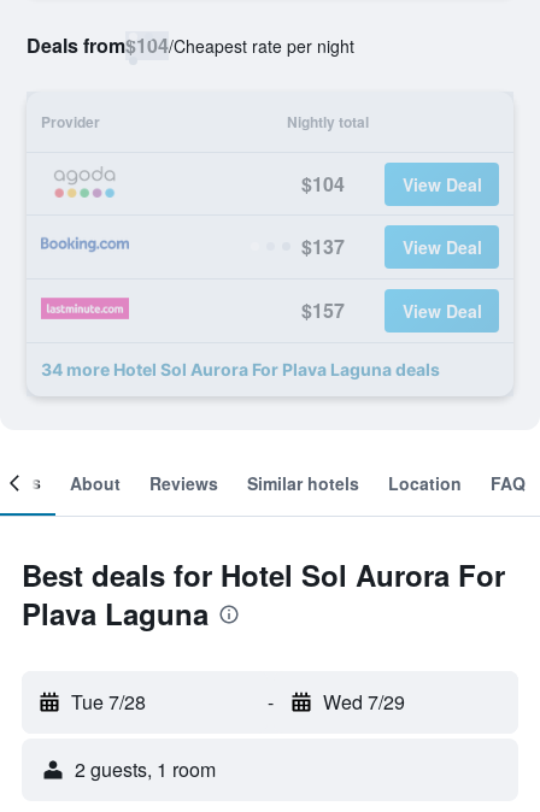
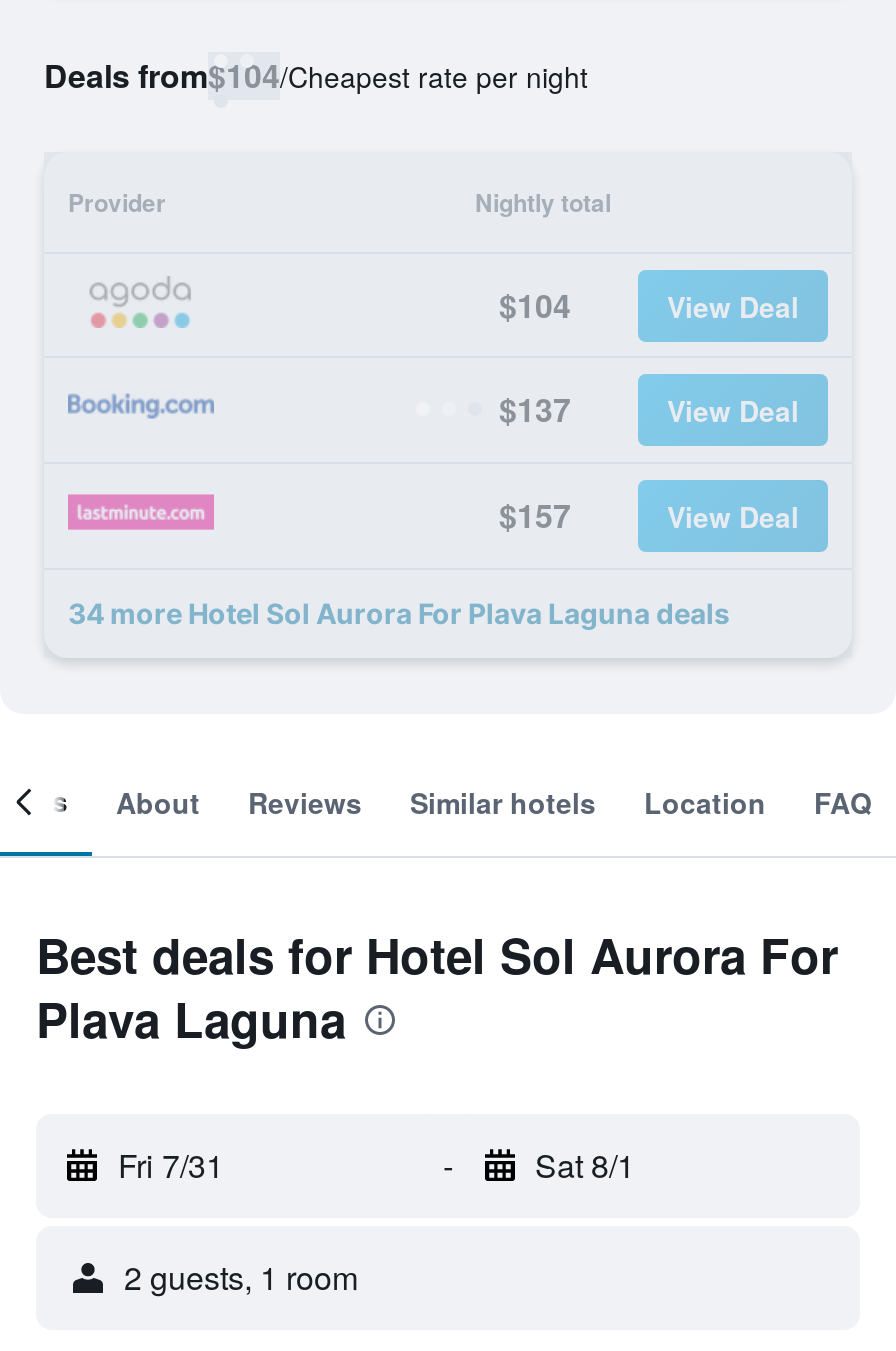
[71,688,146,716] Tue 7/28 -> [118,1142,224,1188] Fri 7/31
[322,688,404,716] Wed 7/29 -> [535,1142,635,1188] Sat 8/1

